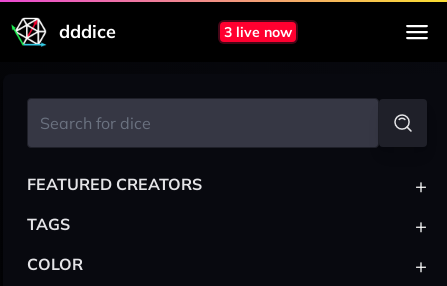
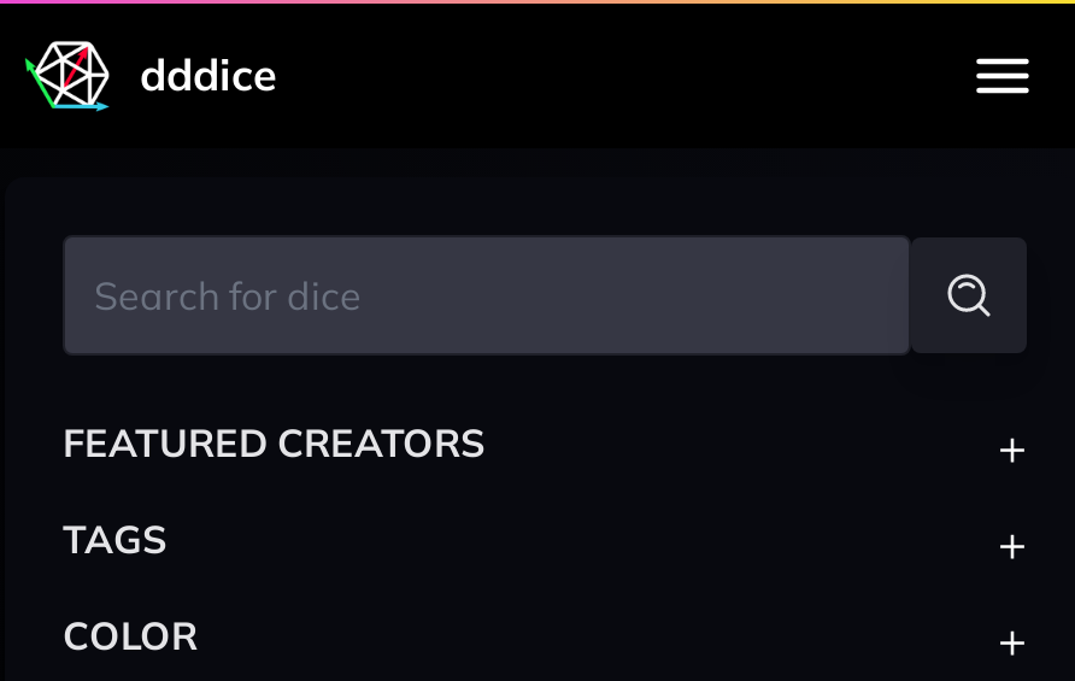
[223,23,291,41] 3 live now -> none

